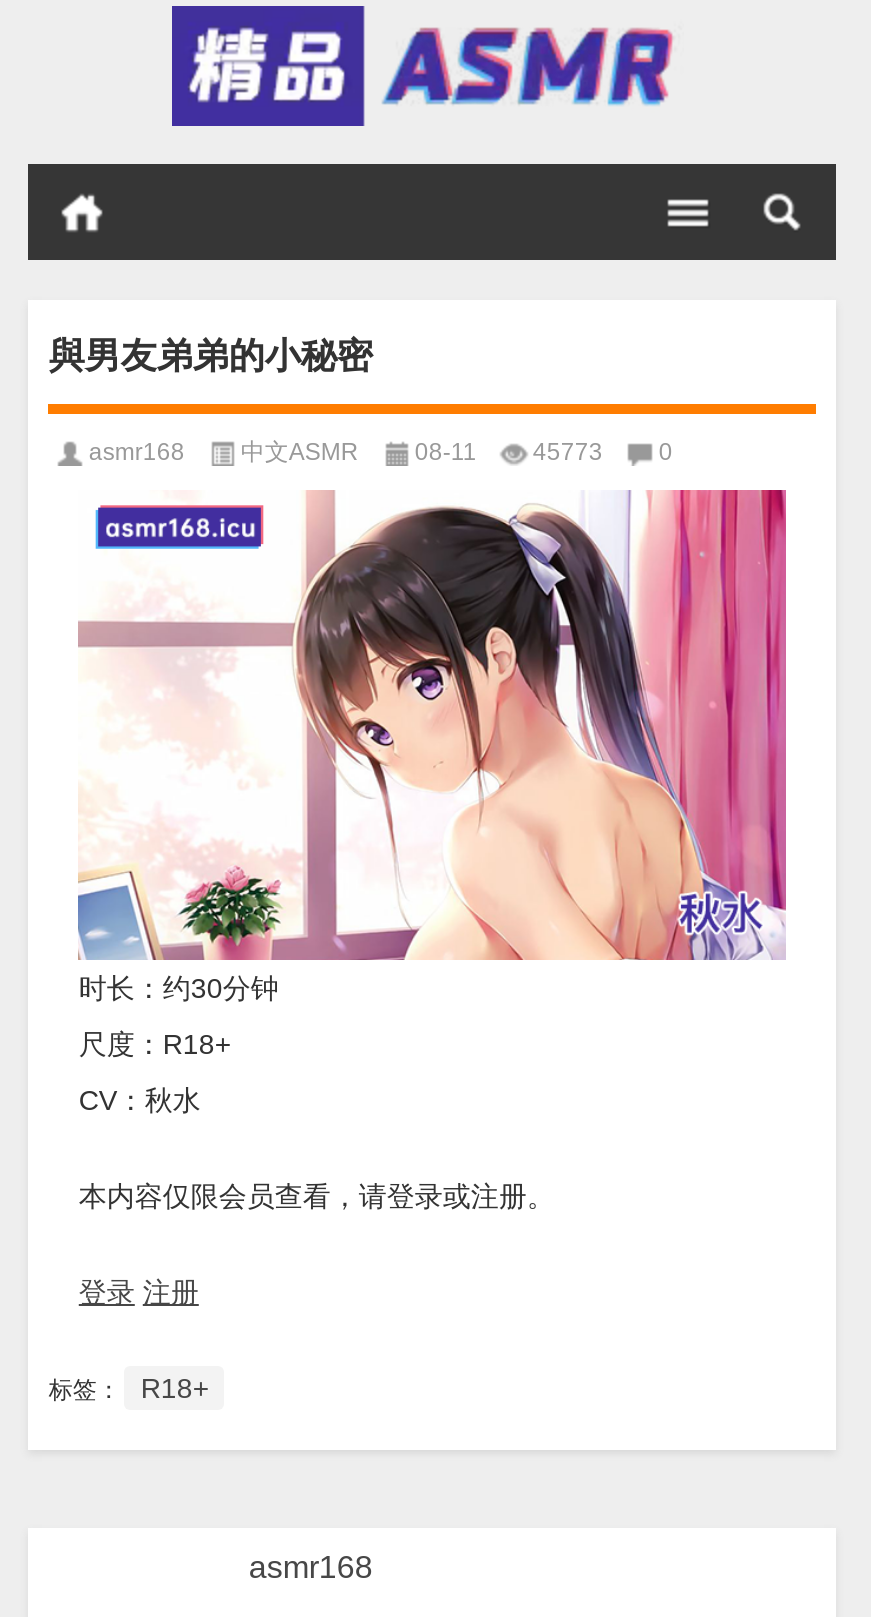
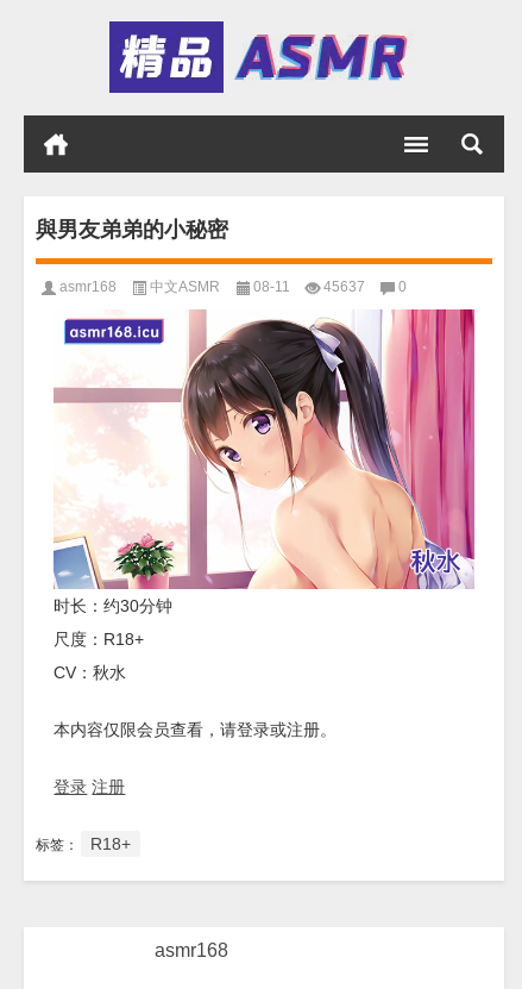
[89,437,673,465] asmr168 中文ASMR 08-11 45773 0 -> [60,278,407,295] asmr168 中文ASMR 08-11 45637 0

